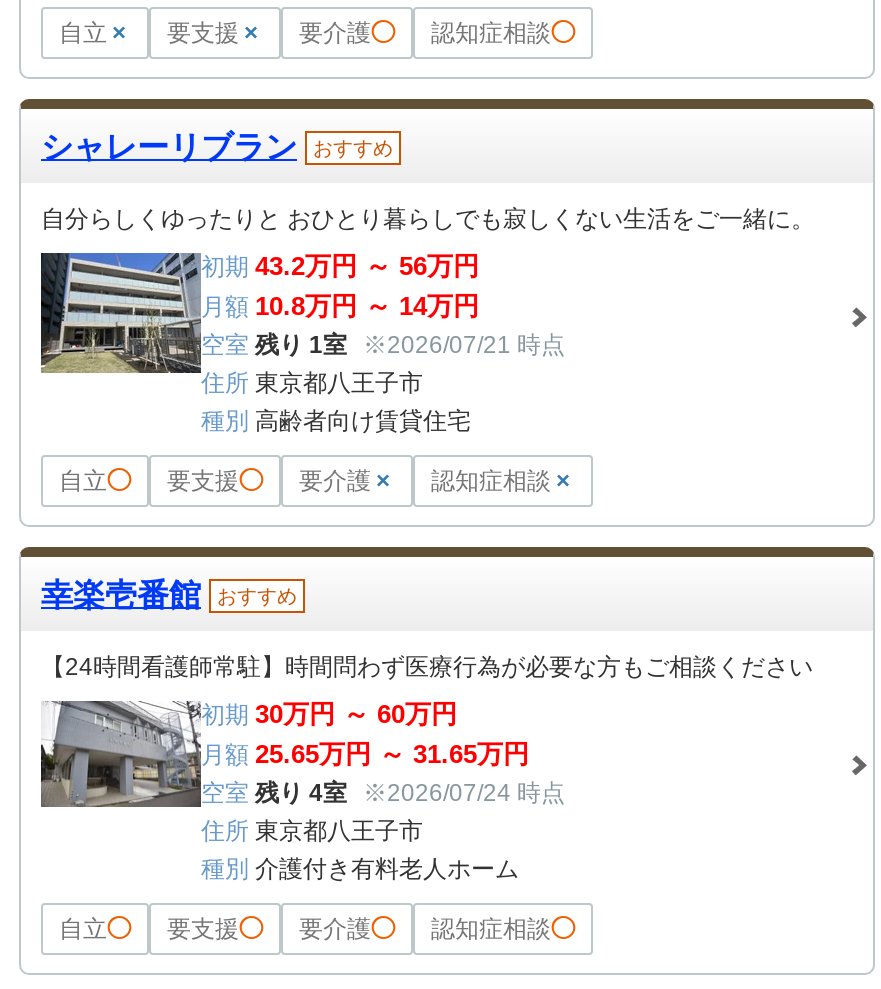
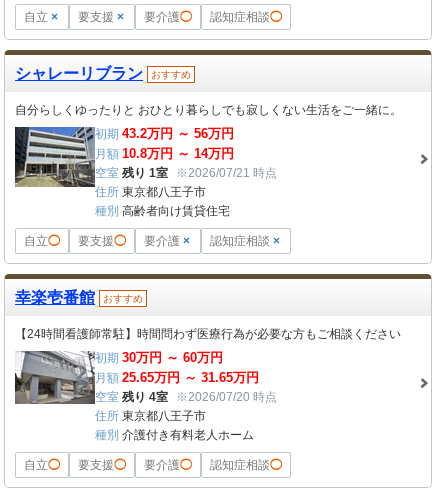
[201,778,565,806] 空室 残り 4室 ※2026/07/24 時点 -> [95,390,277,404] 空室 残り 4室 ※2026/07/20 時点

